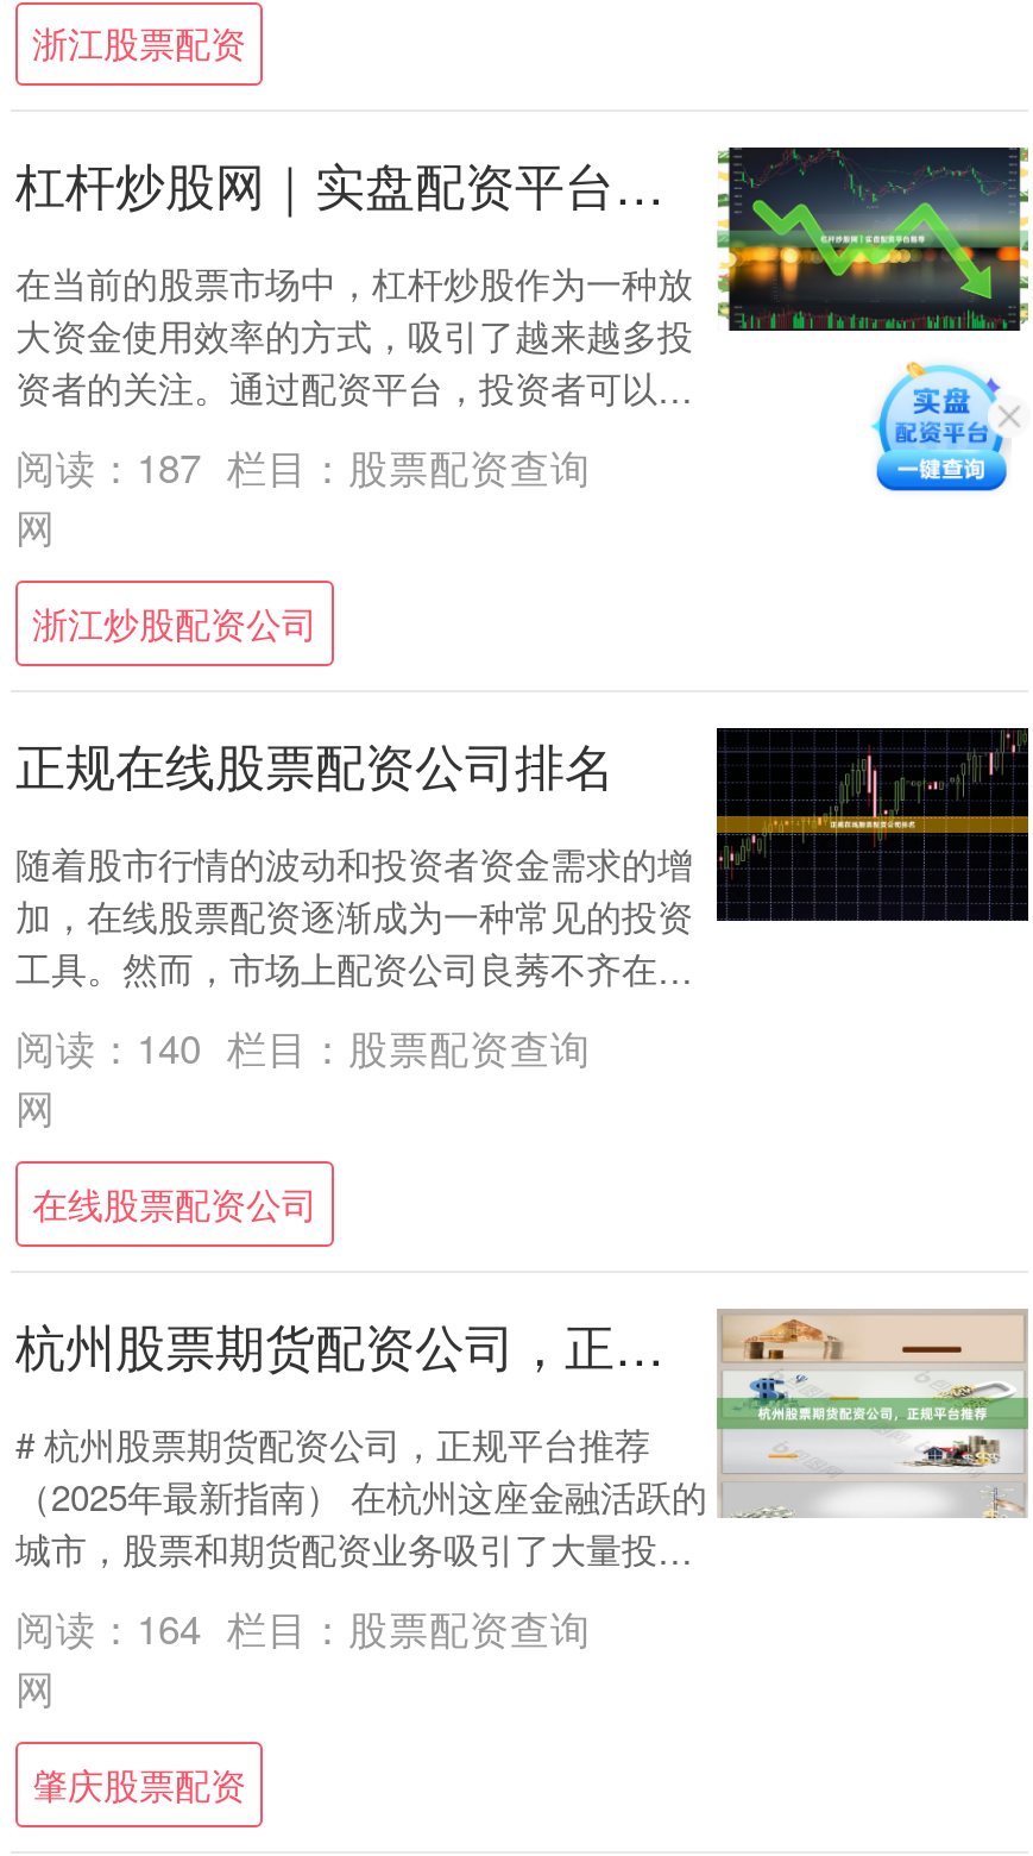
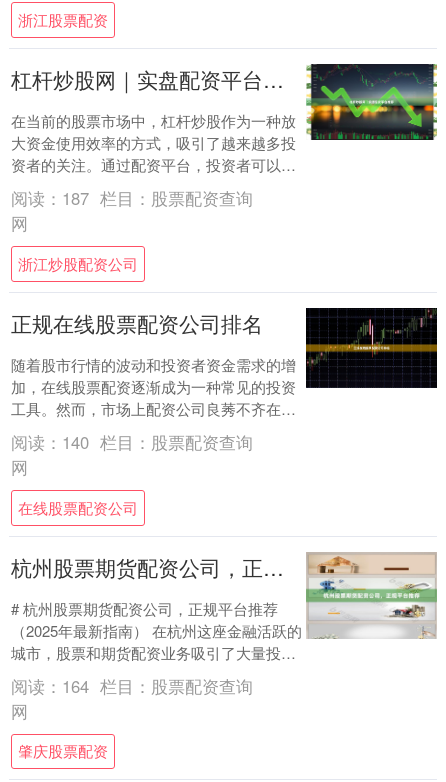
[871,359,1016,493] [image] -> none

